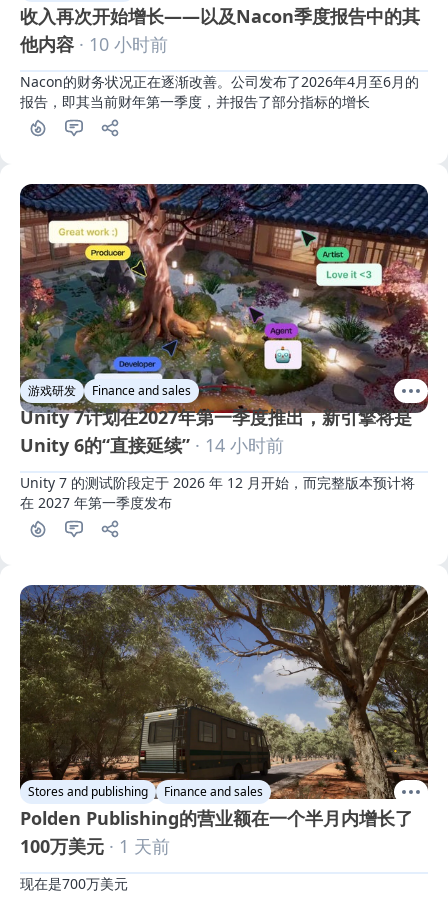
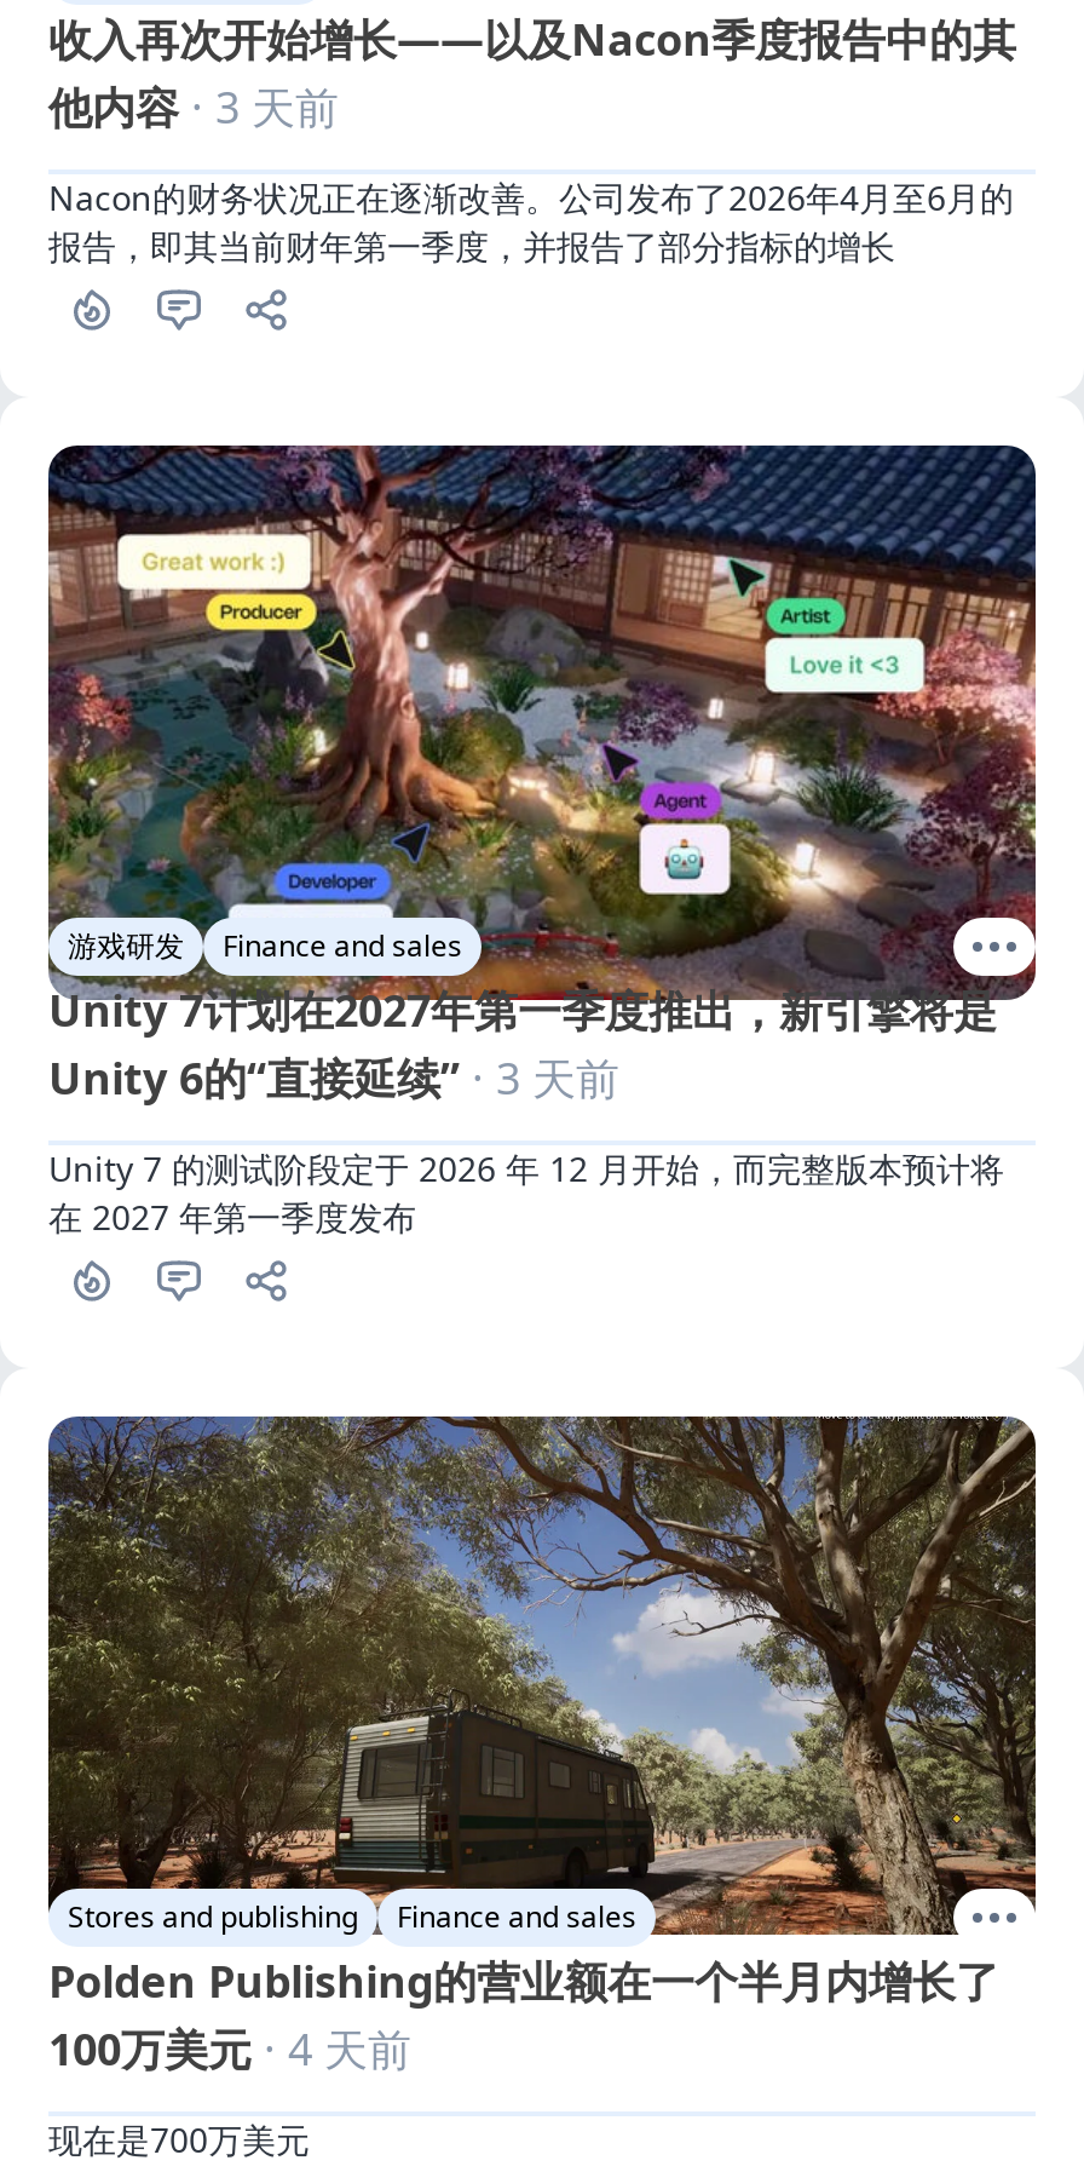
[20,32,168,56] 他内容· 10 小时前 -> [48,78,339,136] 他内容· 3 天前
[20,433,284,457] Unity 6的“直接延续” · 14 小时前 -> [48,1049,619,1107] Unity 6的“直接延续” · 3 天前
[20,834,170,858] 100万美元· 1 天前 -> [48,2019,411,2077] 100万美元· 4 天前

